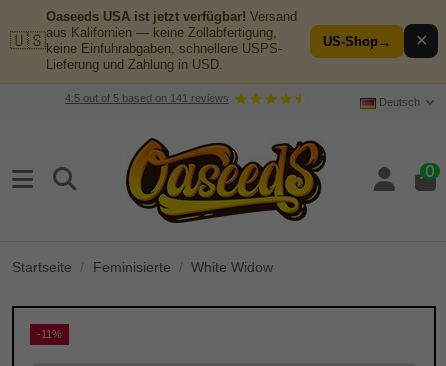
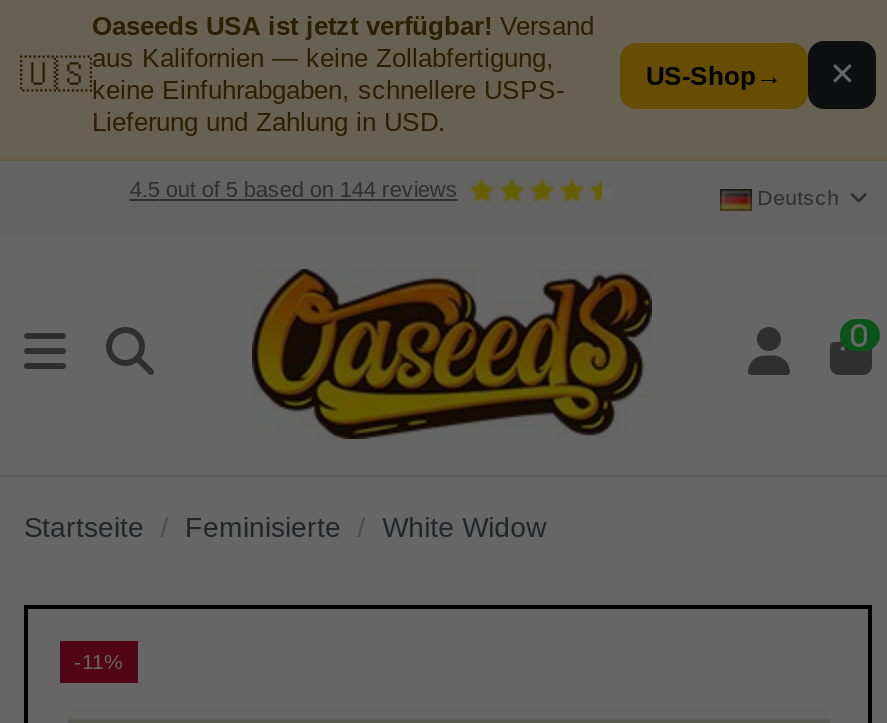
[65,92,229,104] 4.5 out of 5 based on 141 reviews -> [130,177,458,201] 4.5 out of 5 based on 144 reviews

